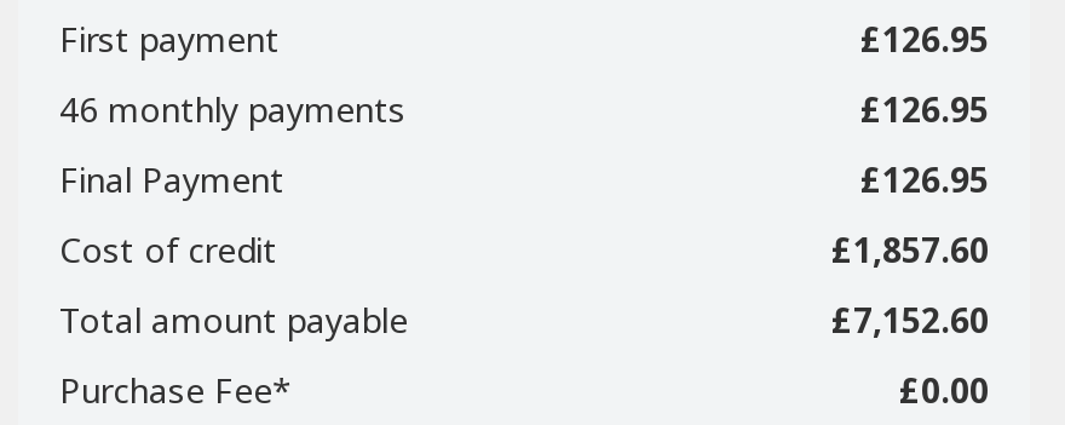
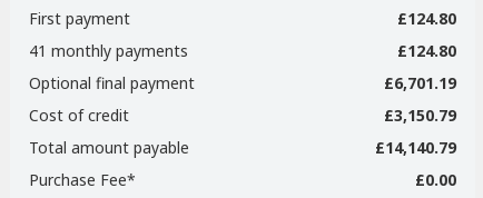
[860,16,989,62] £126.95 -> [397,8,456,29] £124.80
[59,86,989,132] 46 monthly payments | £126.95 -> [29,40,456,61] 41 monthly payments | £124.80
[59,156,989,202] Final Payment | £126.95 -> [29,72,456,93] Optional final payment | £6,701.19
[831,226,989,272] £1,857.60 -> [384,105,456,126] £3,150.79
[831,297,989,343] £7,152.60 -> [375,137,456,158] £14,140.79

